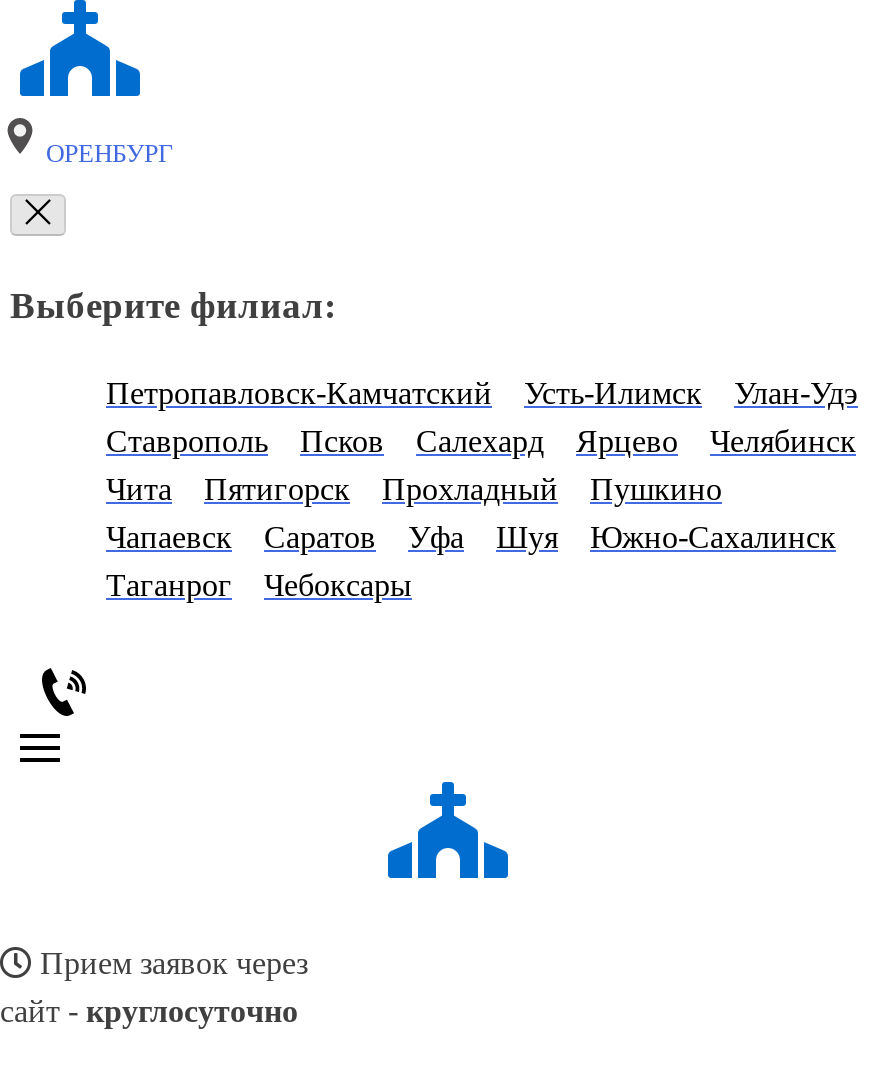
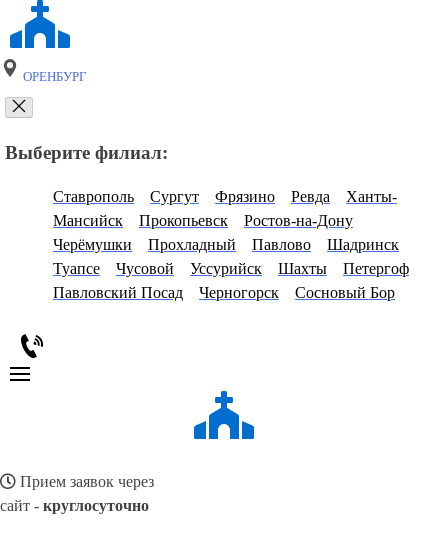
[106,377,858,411] Петропавловск-Камчатский | Усть-Илимск | Улан-Удэ -> none
[106,425,856,507] Псков | Салехард | Ярцево | Челябинск | Чита | Пятигорск -> [53,188,397,253] Сургут | Фрязино | Ревда | Ханты- | Мансийск | Прокопьевск | Ростов-на-Дону | Черёмушки
moved [106,425,268,459] -> [53,188,134,205]: Ставрополь
[106,473,836,603] Пушкино | Чапаевск | Саратов | Уфа | Шуя | Южно-Сахалинск | Таганрог | Чебоксары -> [53,236,409,301] Павлово | Шадринск | Туапсе | Чусовой | Уссурийск | Шахты | Петергоф | Павловский Посад | Черногорск | Сосновый Бор

